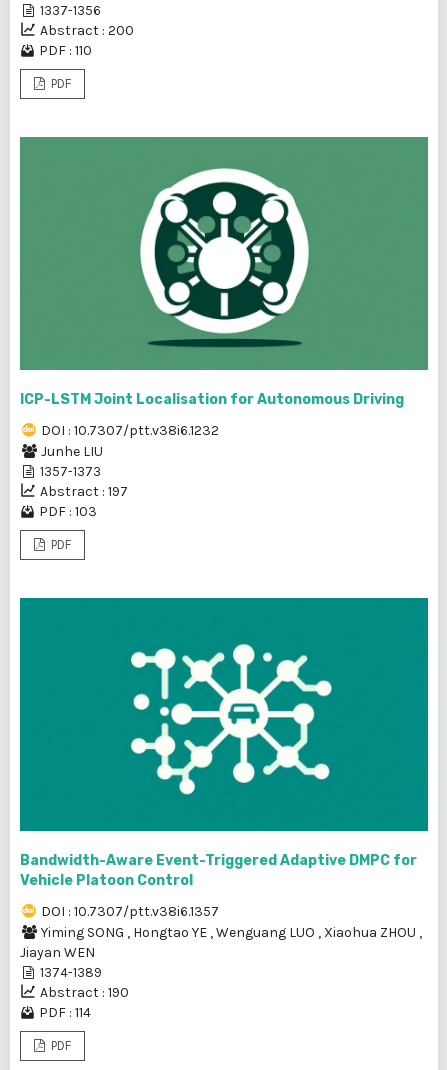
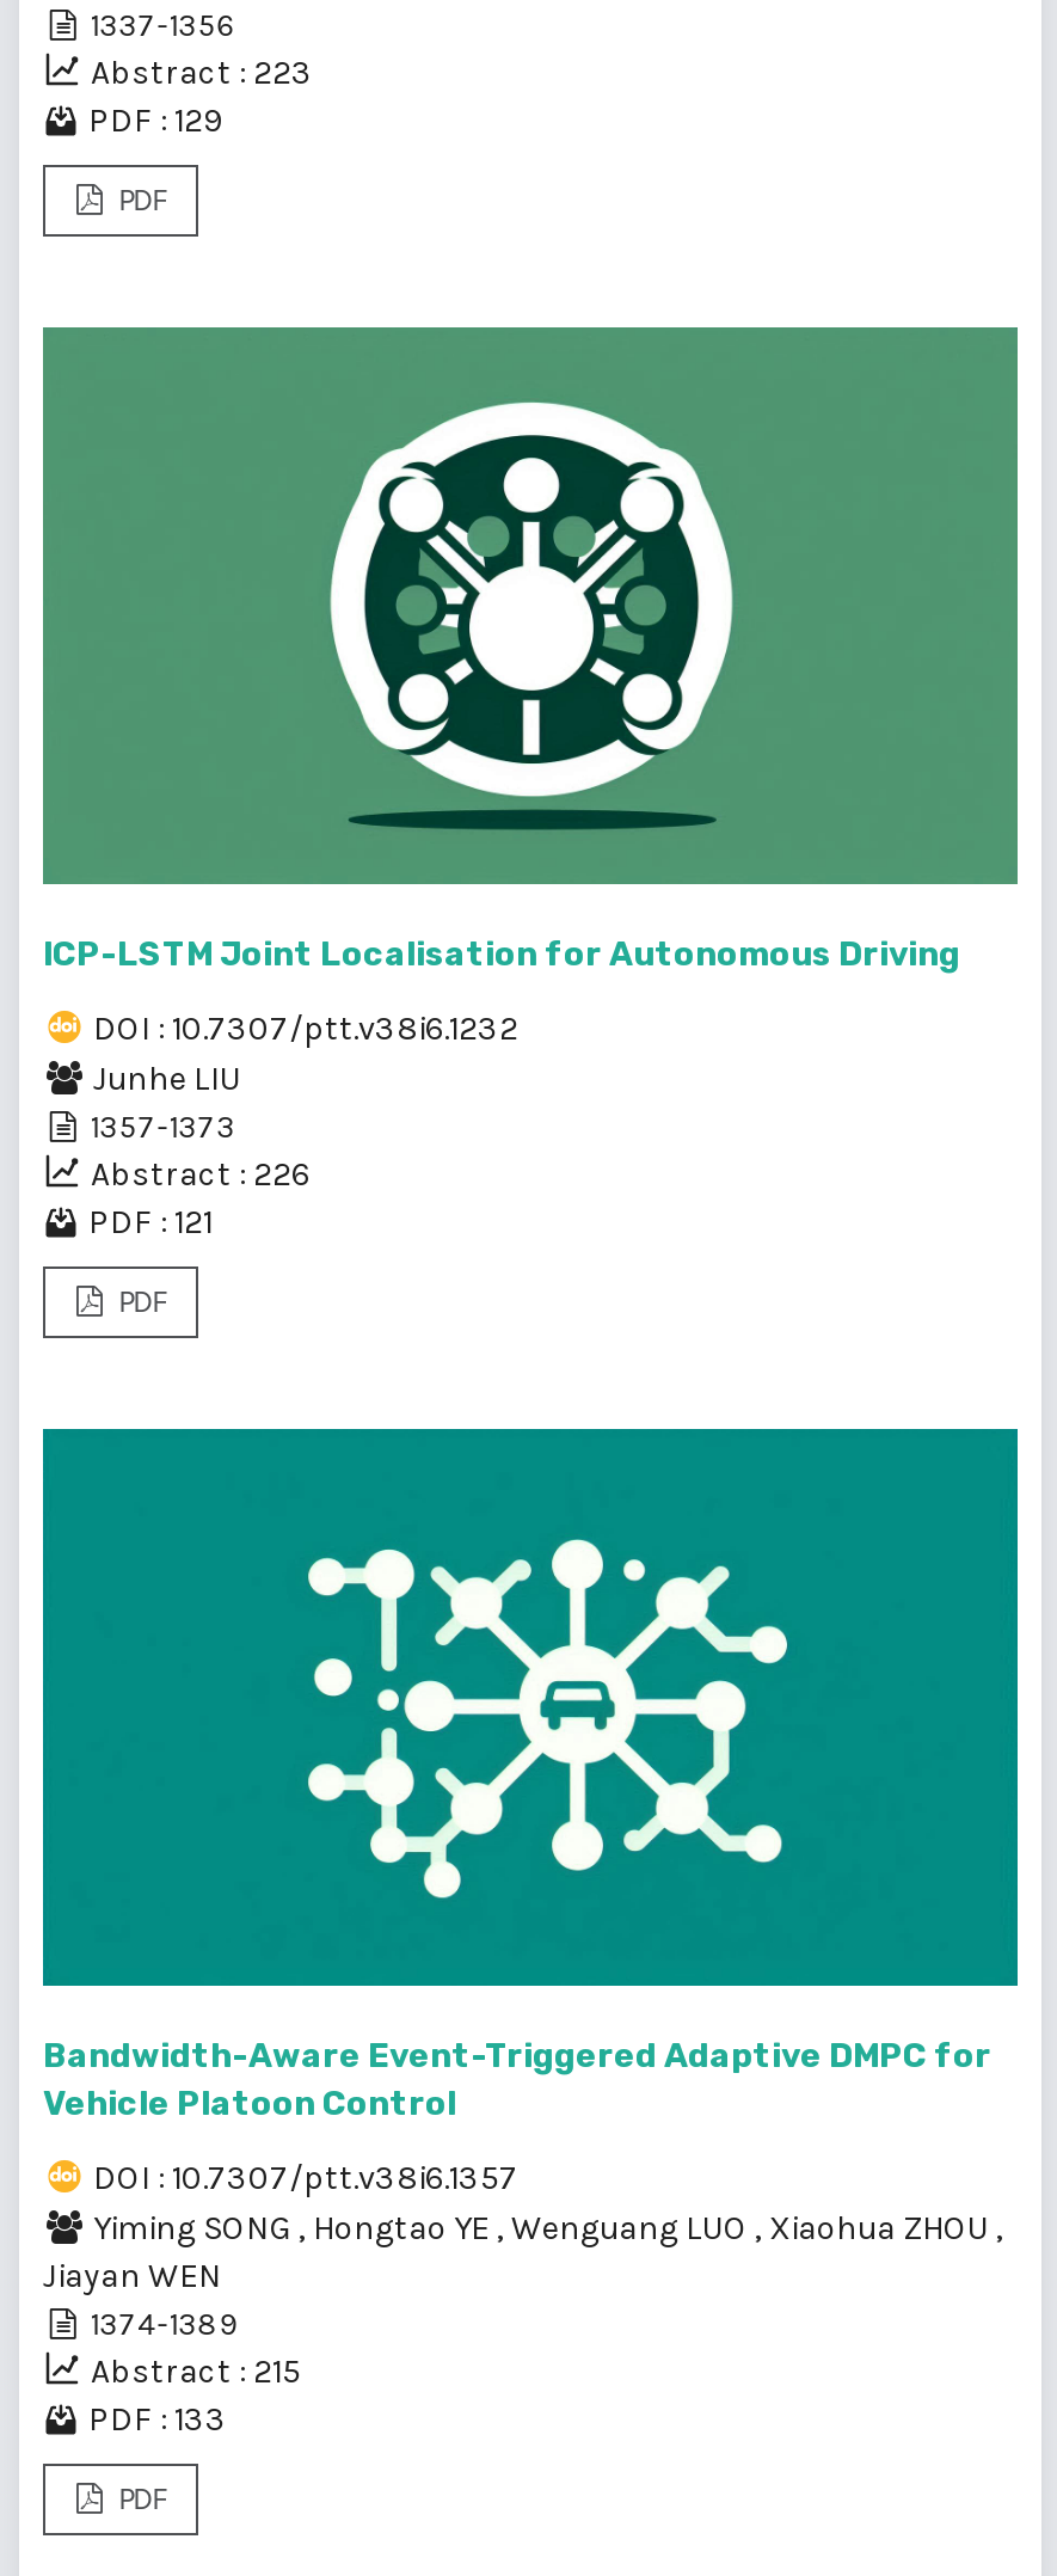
[40,21,134,38] Abstract : 200 -> [91,51,313,92] Abstract : 223
[39,41,92,58] PDF : 110 -> [88,99,222,140] PDF : 129
[40,483,128,500] Abstract : 197 -> [91,1153,311,1194] Abstract : 226
[39,503,97,520] PDF : 103 -> [88,1201,213,1242] PDF : 121
[40,984,129,1001] Abstract : 190 -> [91,2351,301,2392] Abstract : 215
[39,1004,91,1021] PDF : 114 -> [88,2399,227,2439] PDF : 133

